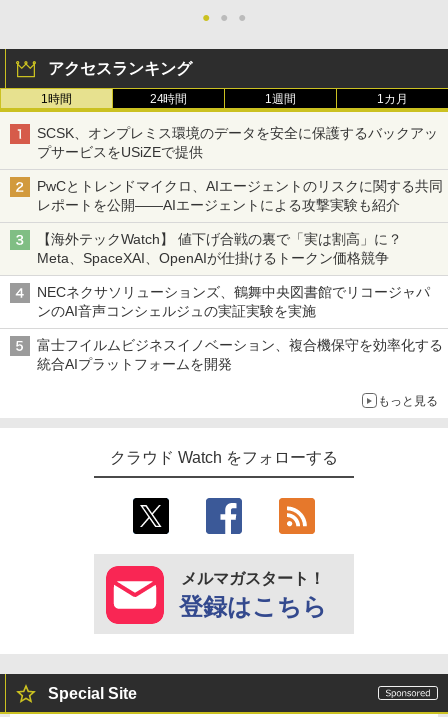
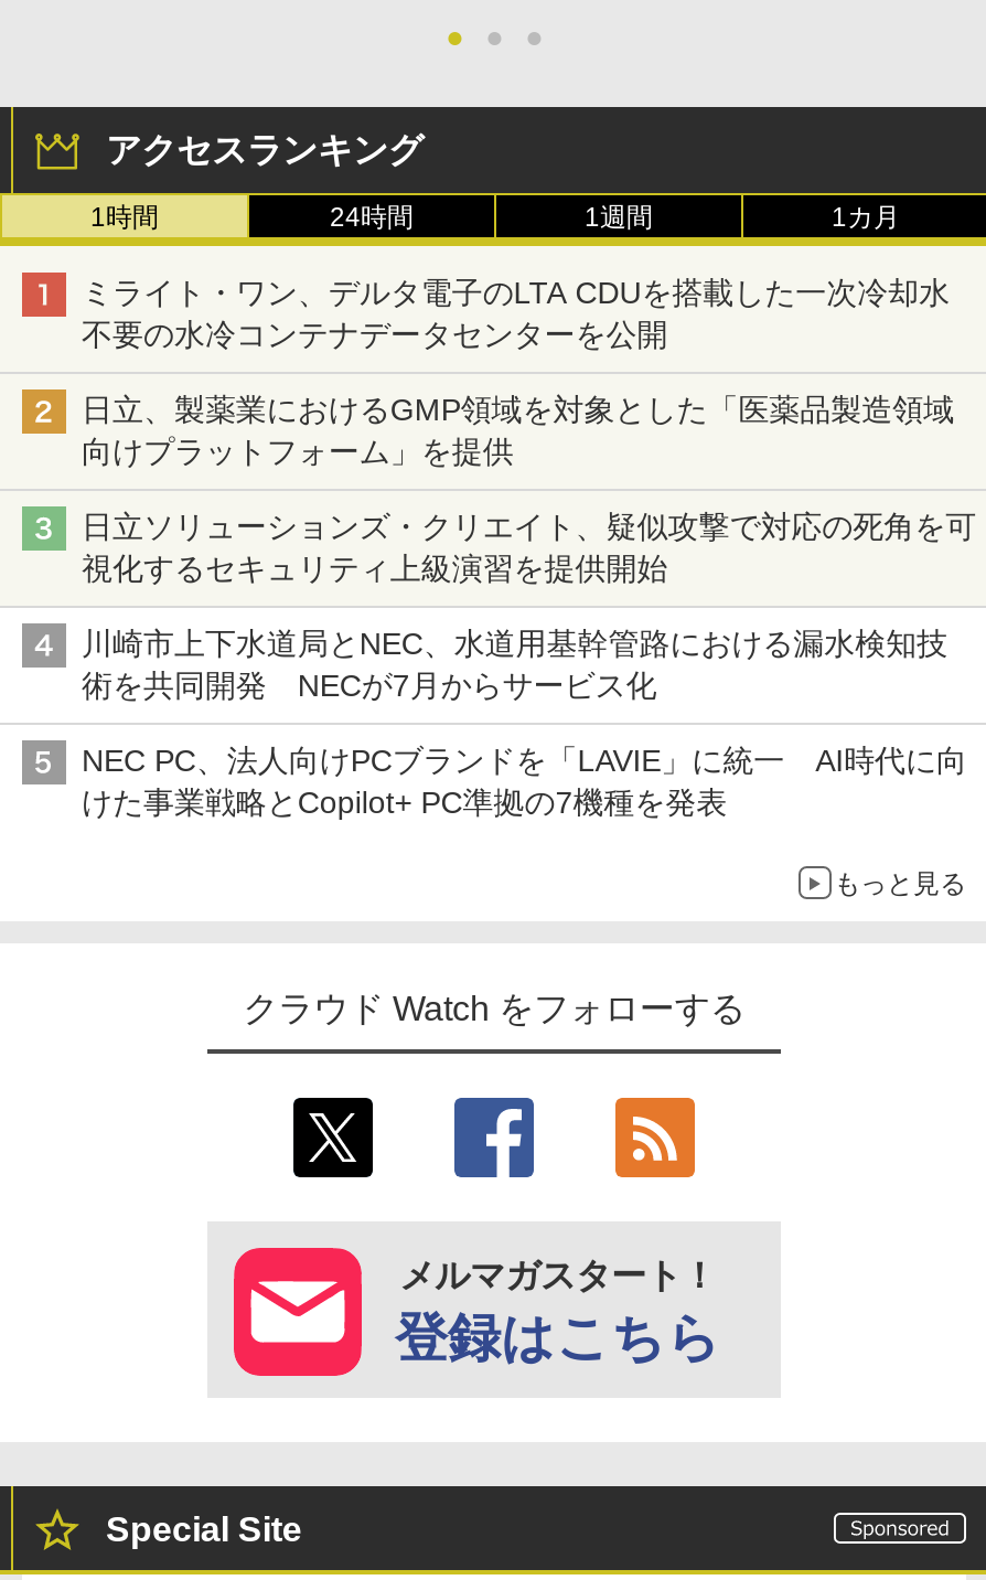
[37,125,438,160] SCSK、オンプレミス環境のデータを安全に保護するバックアッ | プサービスをUSiZEで提供 -> [82,275,950,353] ミライト・ワン、デルタ電子のLTA CDUを搭載した一次冷却水 | 不要の水冷コンテナデータセンターを公開
[37,178,443,213] PwCとトレンドマイクロ、AIエージェントのリスクに関する共同 | レポートを公開――AIエージェントによる攻撃実験も紹介 -> [82,392,954,470] 日立、製薬業におけるGMP領域を対象とした「医薬品製造領域 | 向けプラットフォーム」を提供
[37,231,416,266] 【海外テックWatch】 値下げ合戦の裏で「実は割高」に？ | Meta、SpaceXAI、OpenAIが仕掛けるトークン価格競争 -> [82,509,976,587] 日立ソリューションズ・クリエイト、疑似攻撃で対応の死角を可 | 視化するセキュリティ上級演習を提供開始
[37,284,430,319] NECネクサソリューションズ、鶴舞中央図書館でリコージャパ | ンのAI音声コンシェルジュの実証実験を実施 -> [82,626,948,703] 川崎市上下水道局とNEC、水道用基幹管路における漏水検知技 | 術を共同開発 NECが7月からサービス化
[37,337,443,372] 富士フイルムビジネスイノベーション、複合機保守を効率化する | 統合AIプラットフォームを開発 -> [82,743,967,820] NEC PC、法人向けPCブランドを「LAVIE」に統一 AI時代に向 | けた事業戦略とCopilot+ PC準拠の7機種を発表

